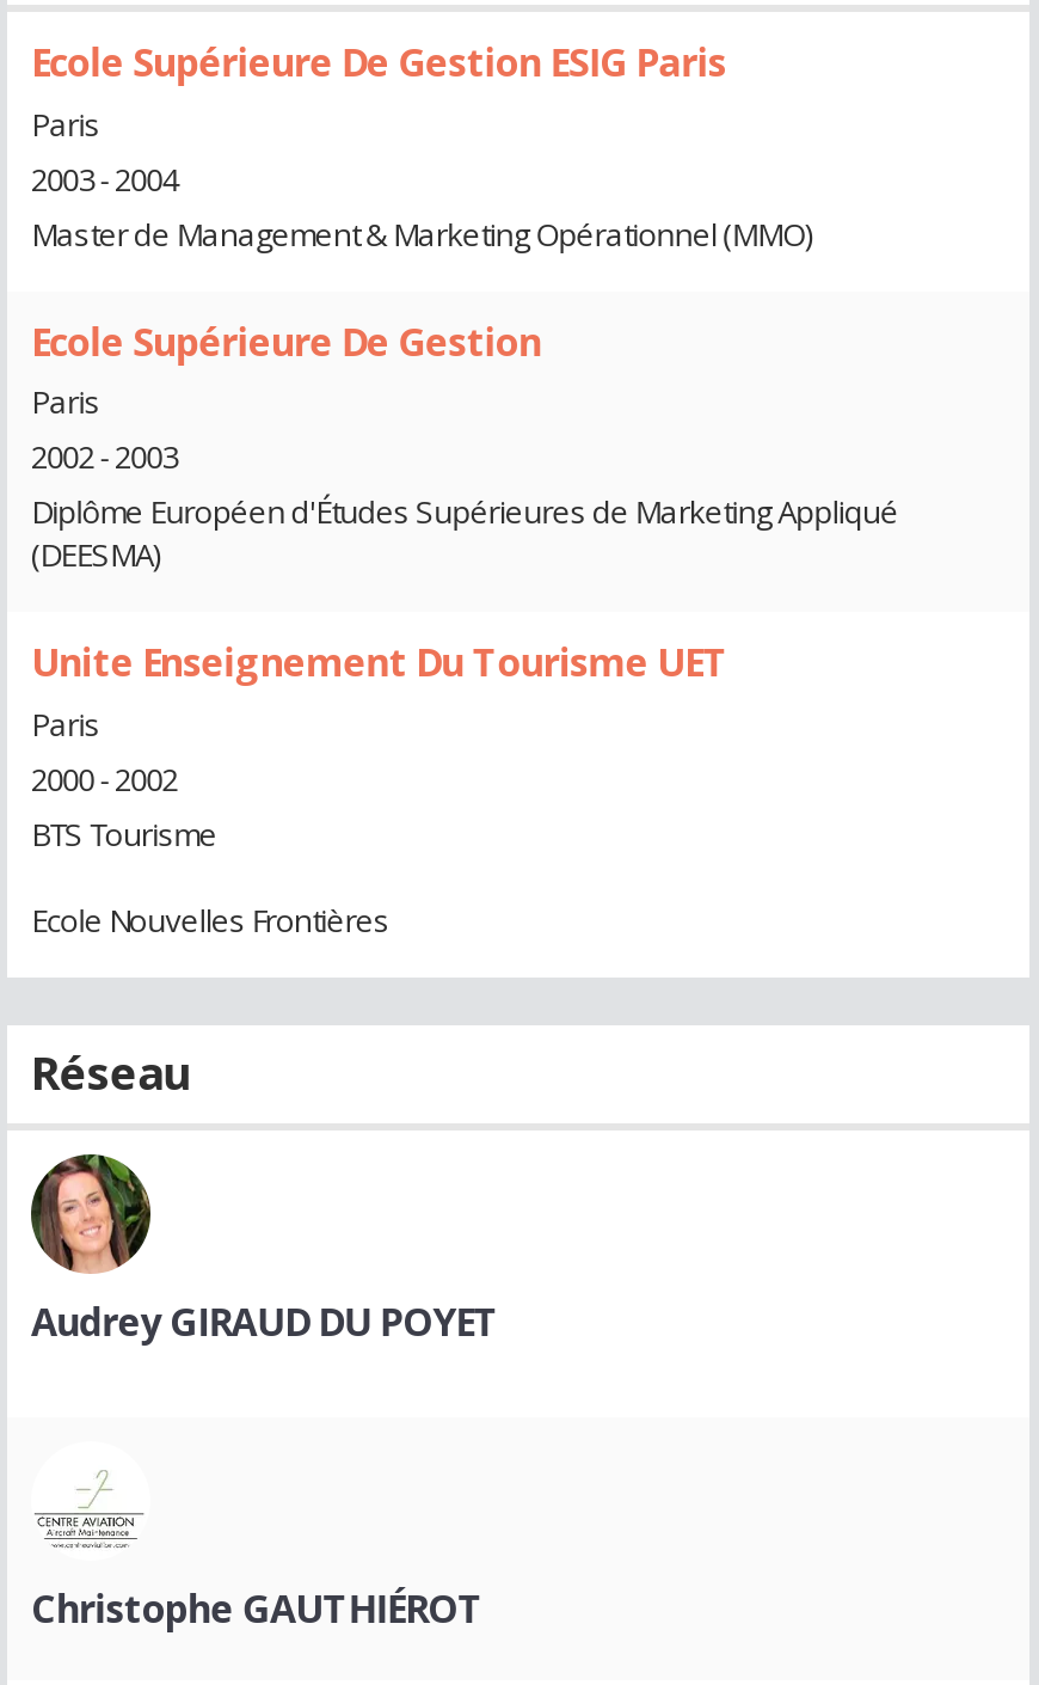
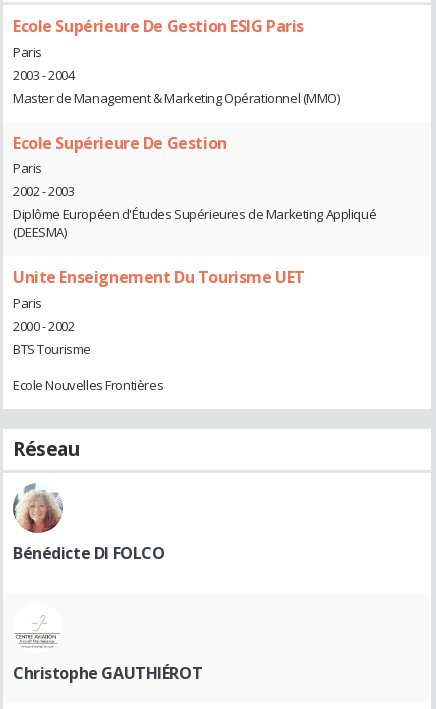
[29,1152,499,1348] [image] | Audrey GIRAUD DU POYET -> [12,483,164,564] [image] | Bénédicte DI FOLCO

